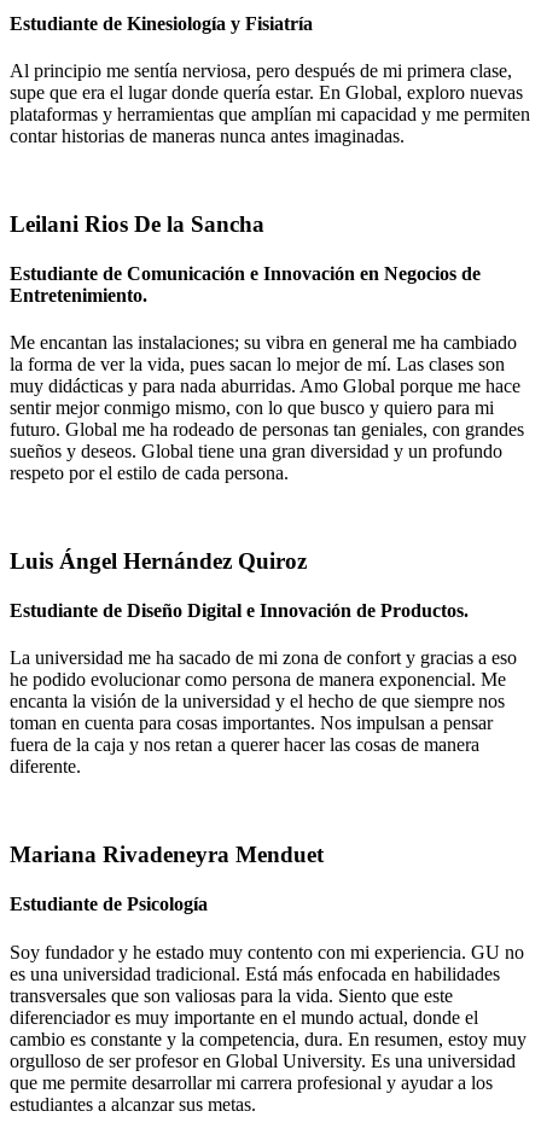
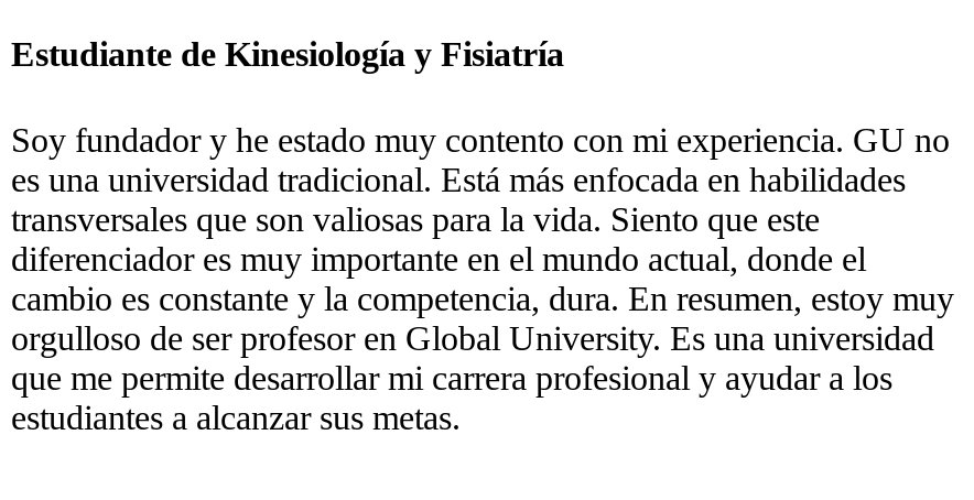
[10,60,530,146] Al principio me sentía nerviosa, pero después de mi primera clase, | supe que era el lugar donde quería estar. En Global, exploro nuevas | plataformas y herramientas que amplían mi capacidad y me permiten | contar historias de maneras nunca antes imaginadas. -> none
[10,211,524,483] Leilani Rios De la Sancha | Estudiante de Comunicación e Innovación en Negocios de | Entretenimiento. | Me encantan las instalaciones; su vibra en general me ha cambiado | la forma de ver la vida, pues sacan lo mejor de mí. Las clases son | muy didácticas y para nada aburridas. Amo Global porque me hace | sentir mejor conmigo mismo, con lo que busco y quiero para mi | futuro. Global me ha rodeado de personas tan geniales, con grandes | sueños y deseos. Global tiene una gran diversidad y un profundo | respeto por el estilo de cada persona. -> none
[10,548,517,777] Luis Ángel Hernández Quiroz | Estudiante de Diseño Digital e Innovación de Productos. | La universidad me ha sacado de mi zona de confort y gracias a eso | he podido evolucionar como persona de manera exponencial. Me | encanta la visión de la universidad y el hecho de que siempre nos | toman en cuenta para cosas importantes. Nos impulsan a pensar | fuera de la caja y nos retan a querer hacer las cosas de manera | diferente. -> none
[10,842,324,915] Mariana Rivadeneyra Menduet | Estudiante de Psicología -> none

